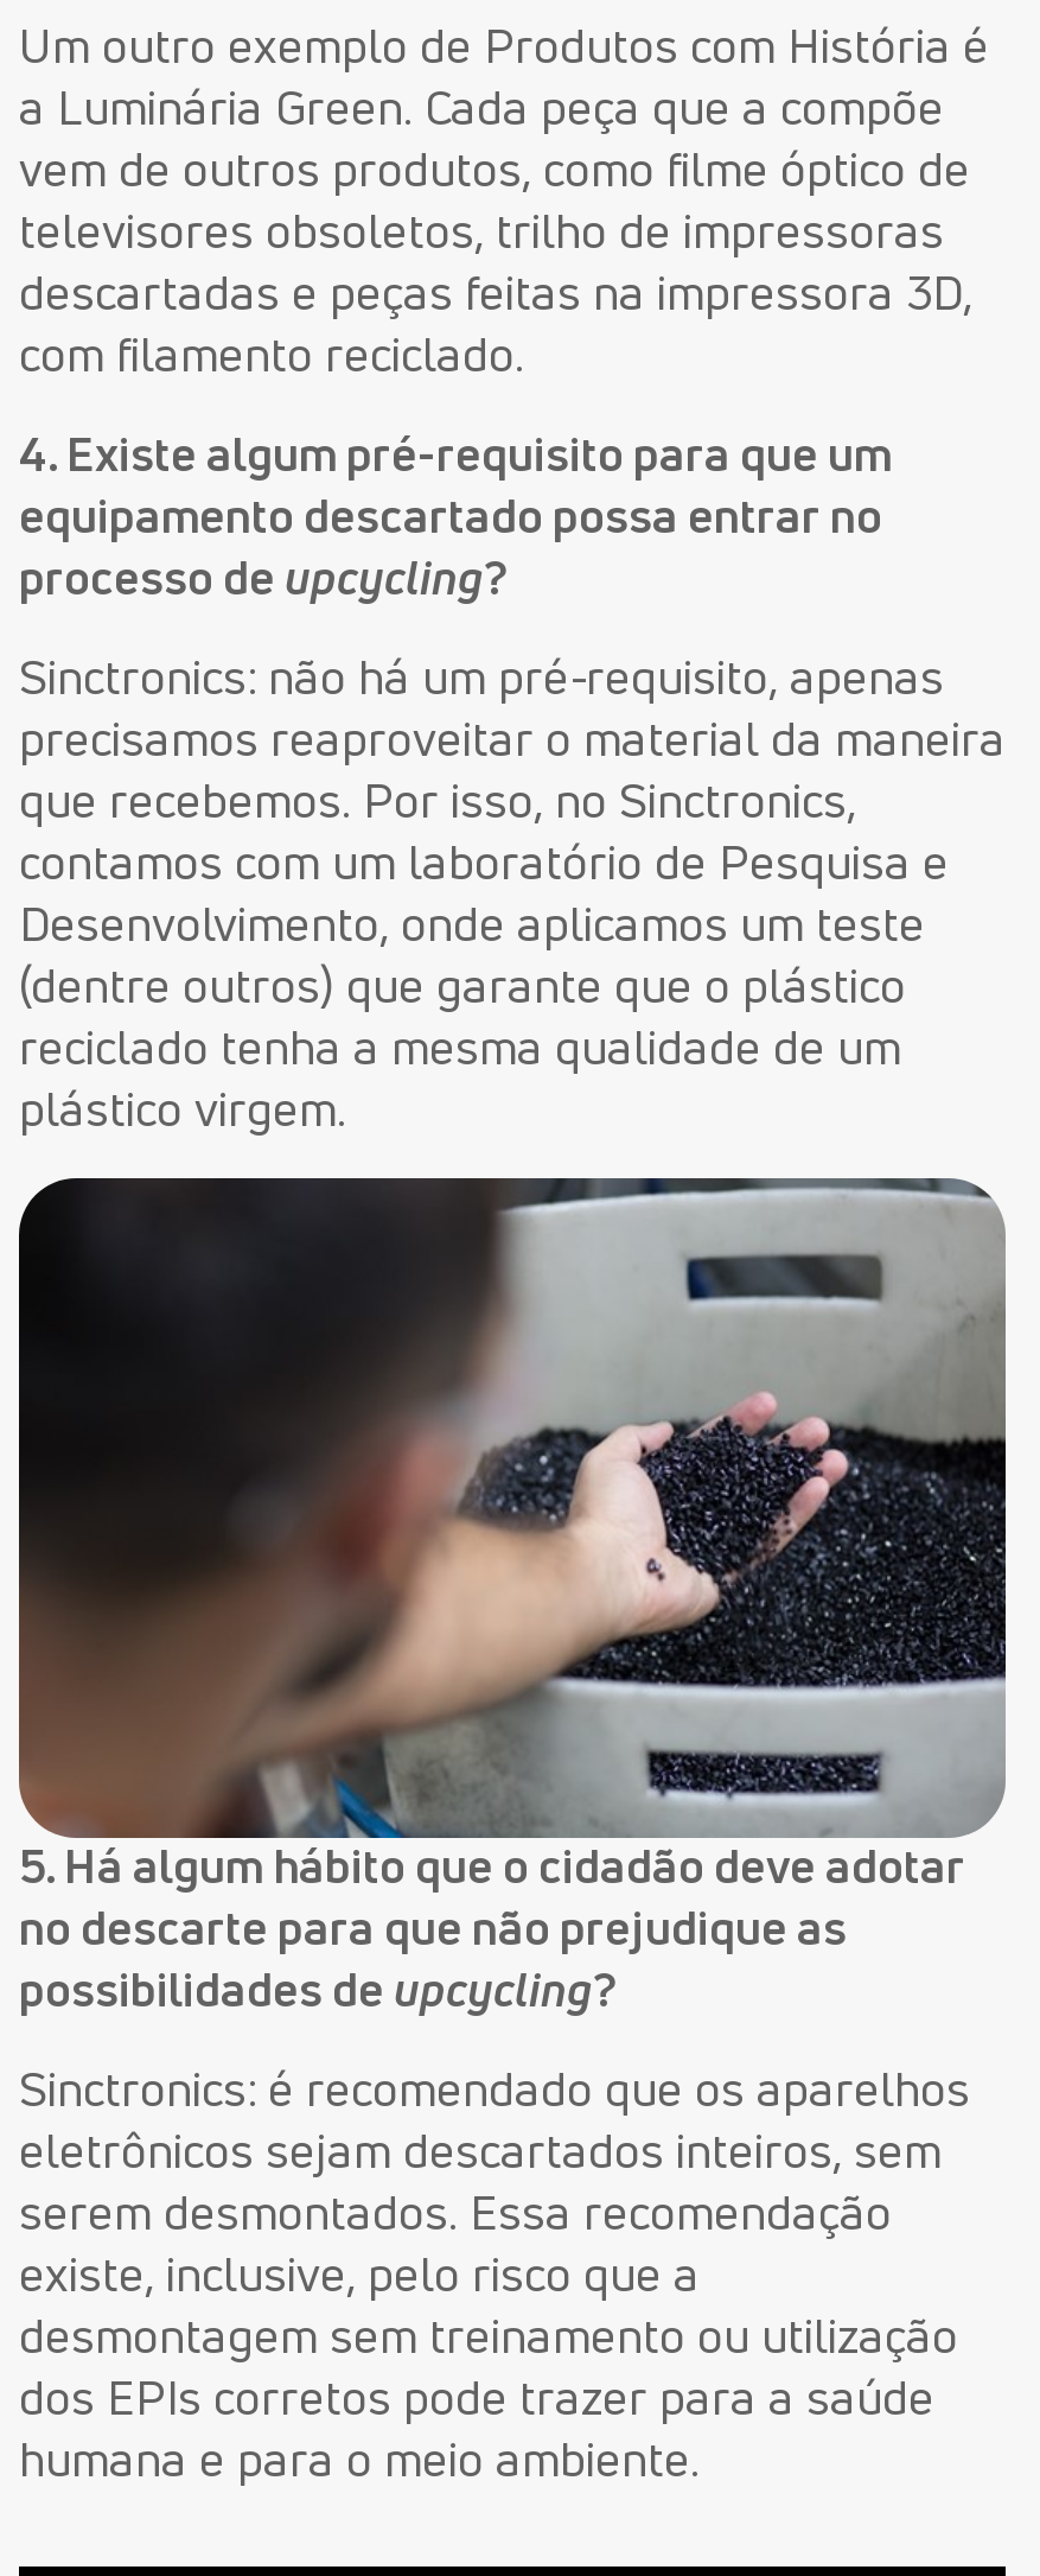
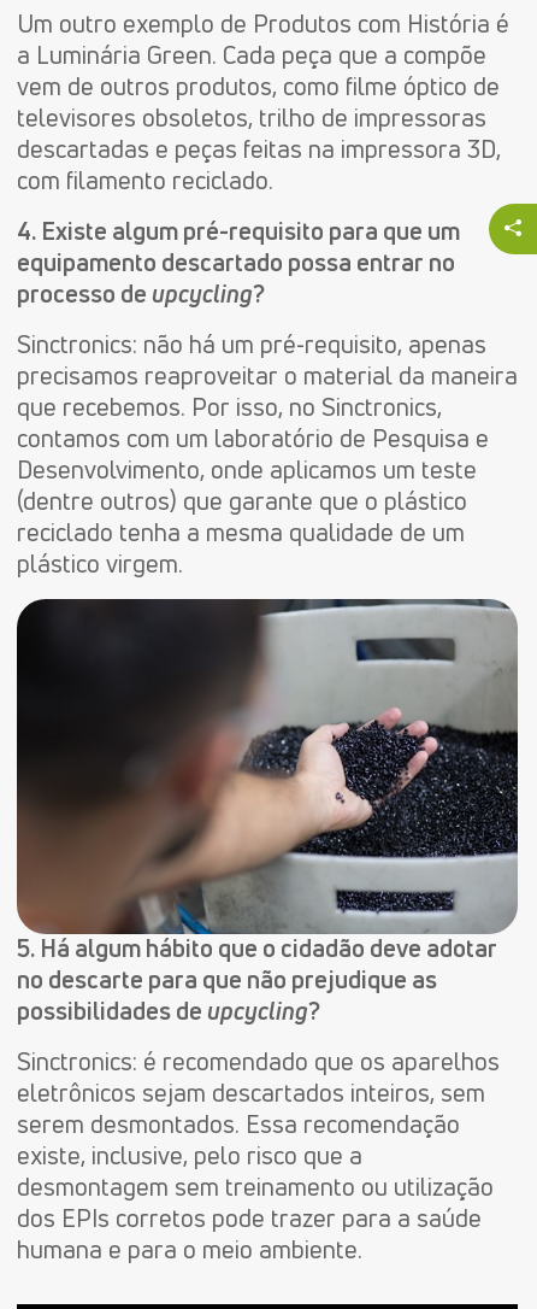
none -> [488,202,533,256] [image]

